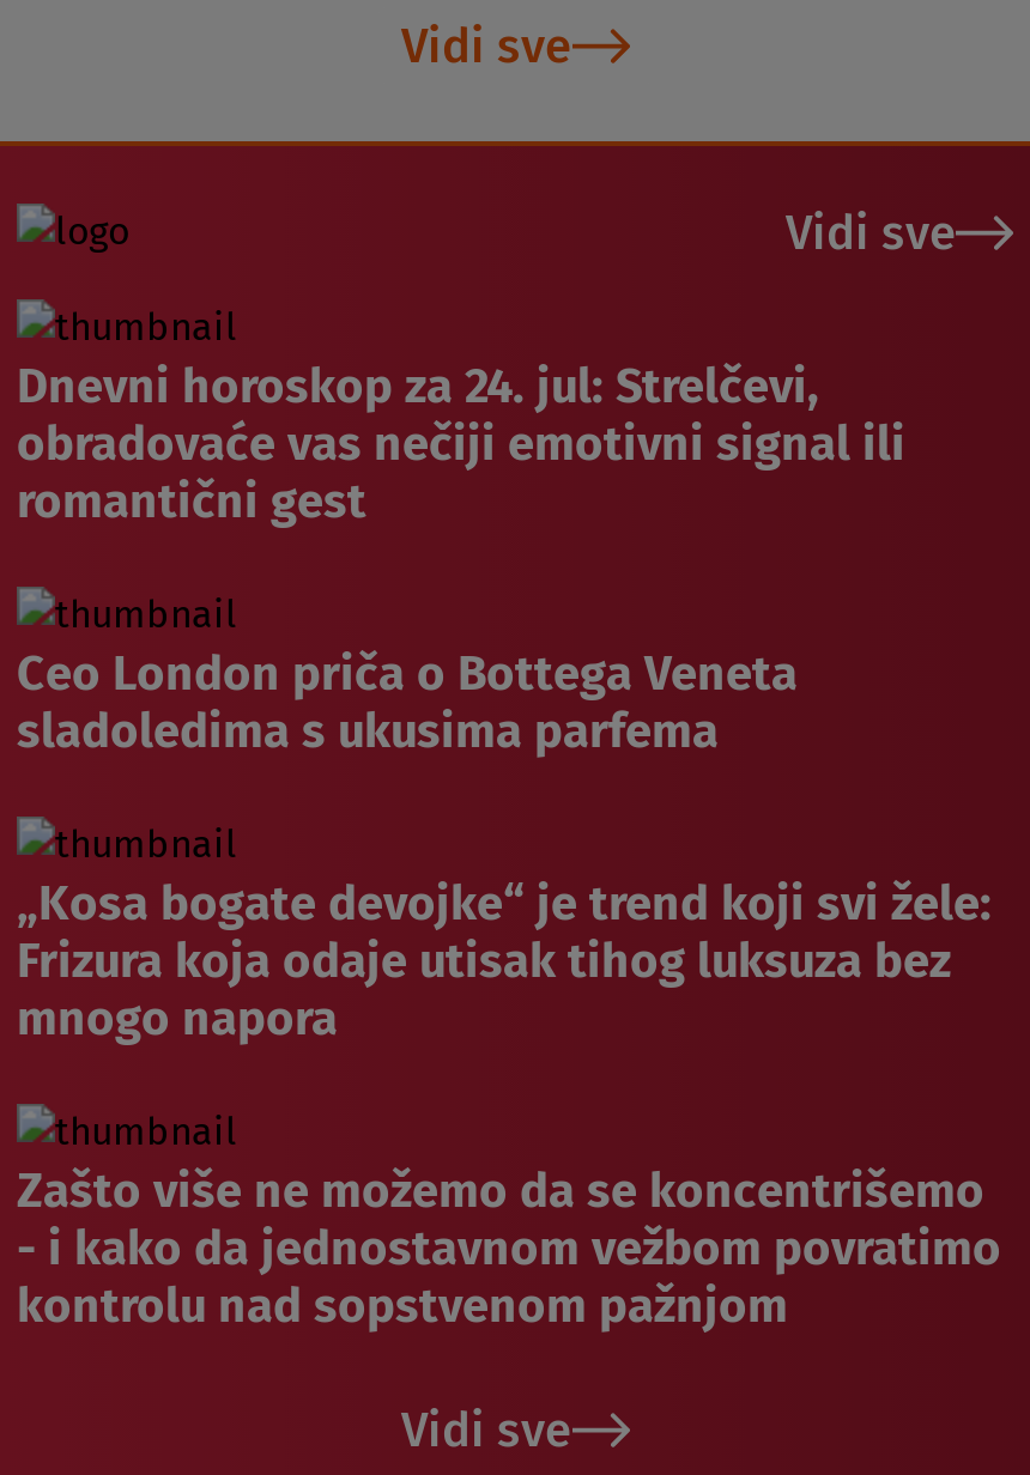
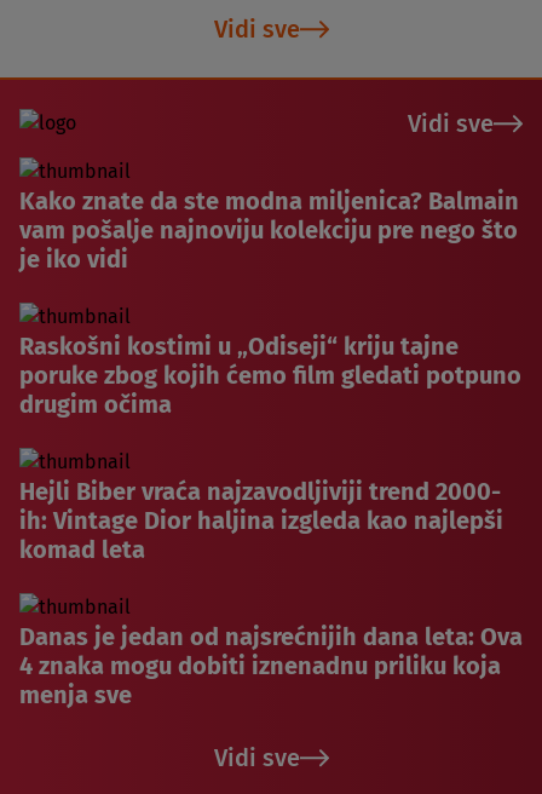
[17,356,905,528] Dnevni horoskop za 24. jul: Strelčevi, | obradovaće vas nečiji emotivni signal ili | romantični gest -> [19,186,519,273] Kako znate da ste modna miljenica? Balmain | vam pošalje najnoviju kolekciju pre nego što | je iko vidi
[17,643,798,758] Ceo London priča o Bottega Veneta | sladoledima s ukusima parfema -> [19,331,521,418] Raskošni kostimi u „Odiseji“ kriju tajne | poruke zbog kojih ćemo film gledati potpuno | drugim očima
[17,873,992,1046] „Kosa bogate devojke“ je trend koji svi žele: | Frizura koja odaje utisak tihog luksuza bez | mnogo napora -> [19,477,503,564] Hejli Biber vraća najzavodljiviji trend 2000- | ih: Vintage Dior haljina izgleda kao najlepši | komad leta
[17,1161,1001,1333] Zašto više ne možemo da se koncentrišemo | - i kako da jednostavnom vežbom povratimo | kontrolu nad sopstvenom pažnjom -> [19,622,523,709] Danas je jedan od najsrećnijih dana leta: Ova | 4 znaka mogu dobiti iznenadnu priliku koja | menja sve

